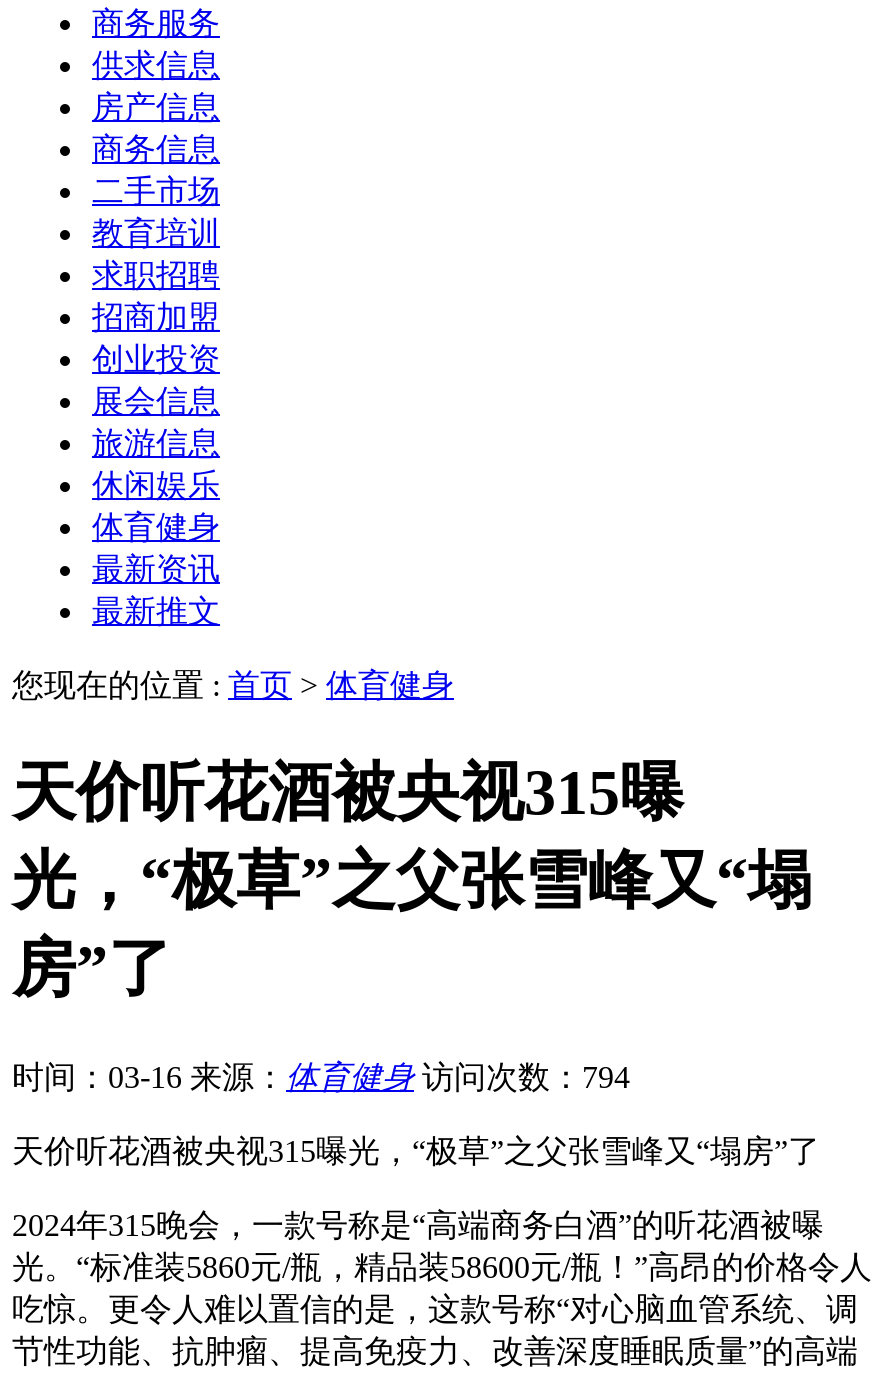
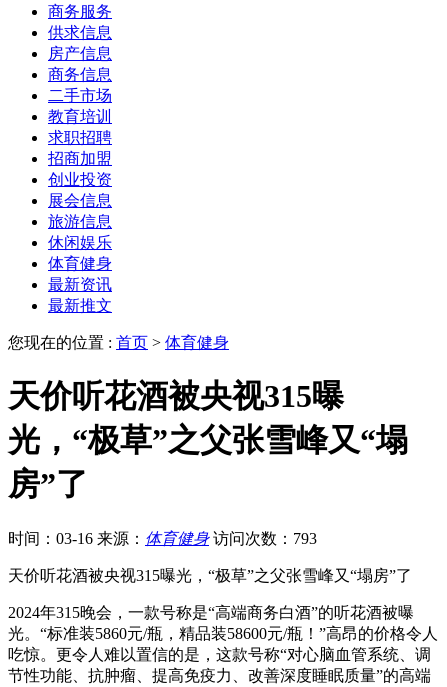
[12,1059,630,1093] 时间：03-16 来源：体育健身 访问次数：794 -> [8,530,317,547] 时间：03-16 来源：体育健身 访问次数：793

